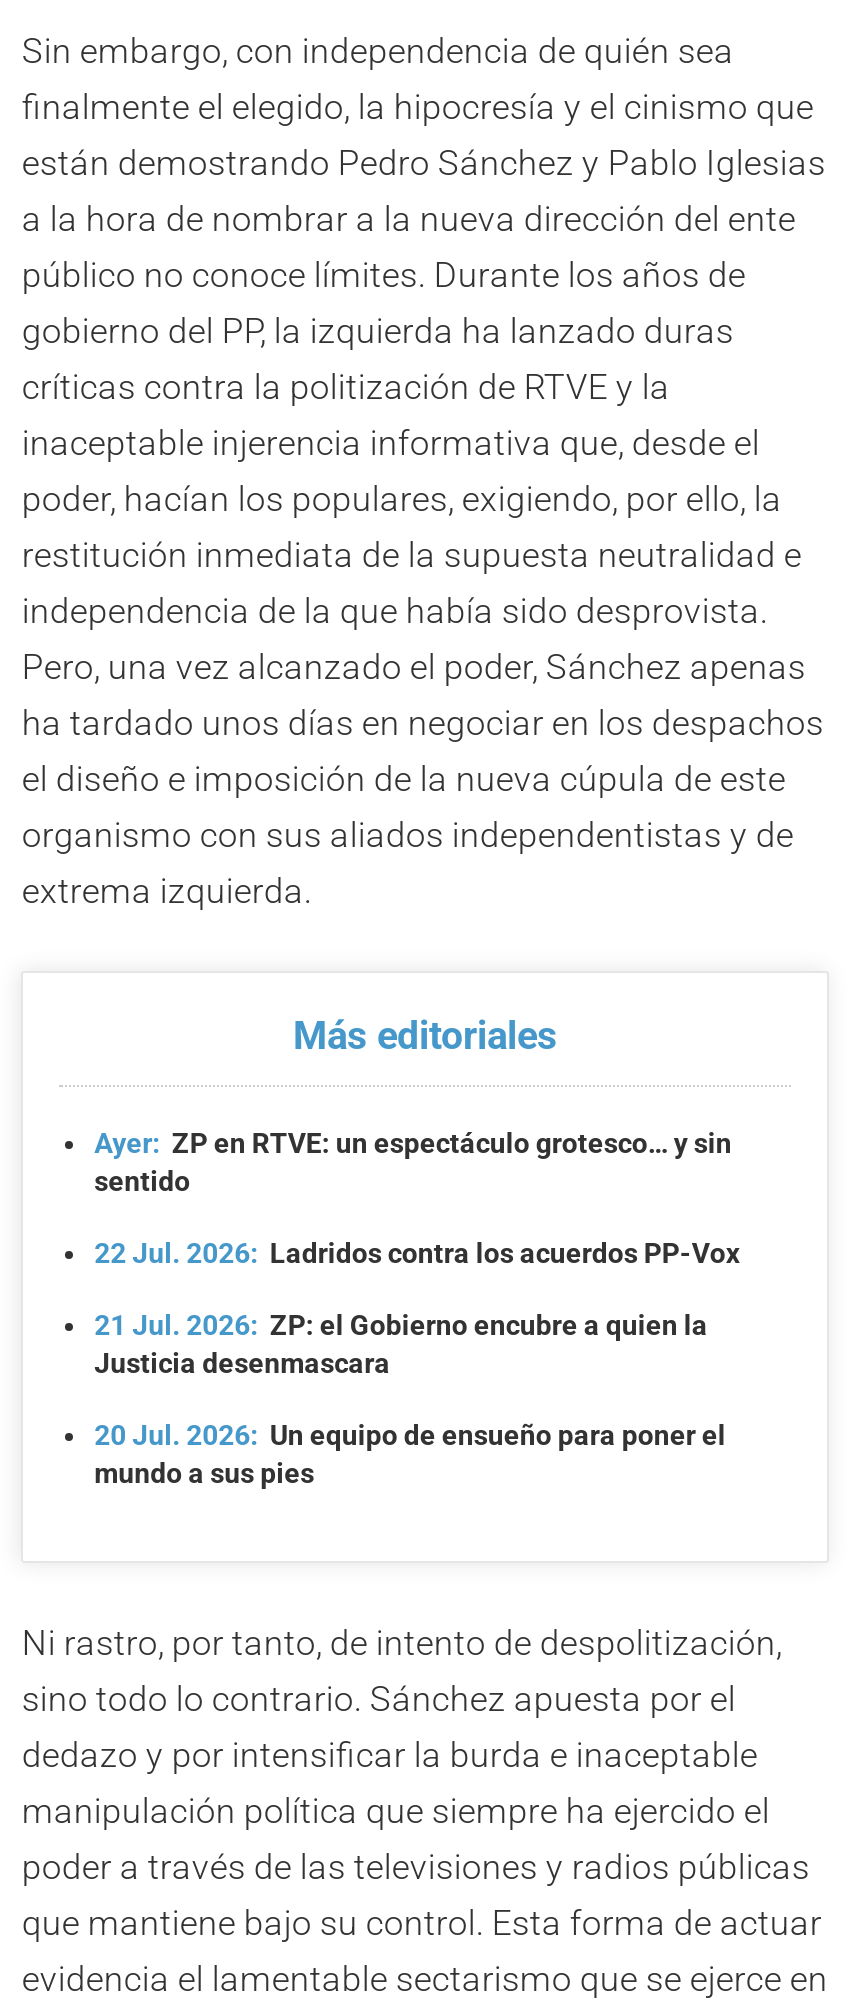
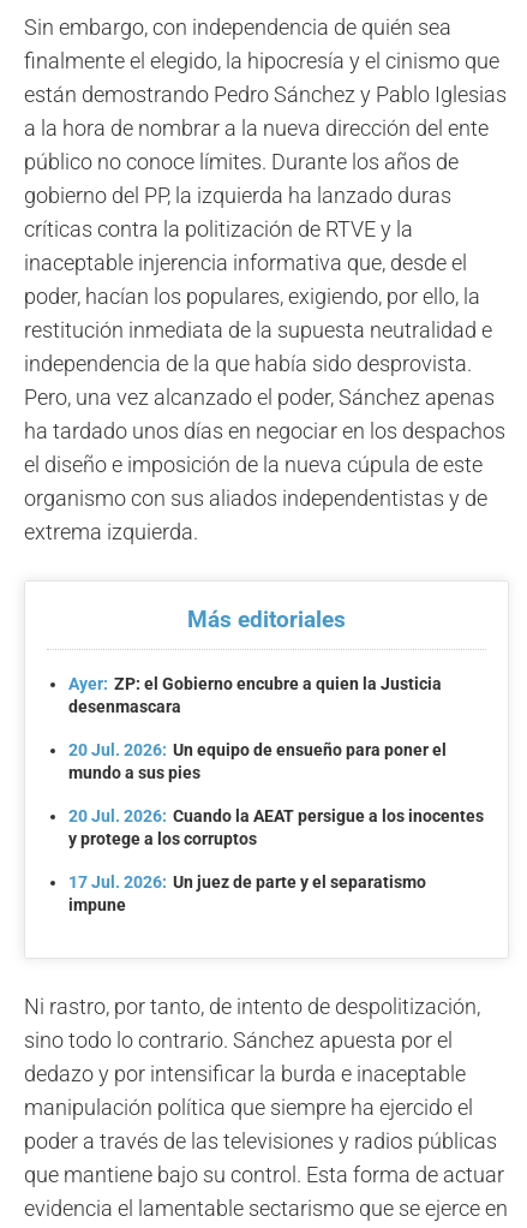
[94,1127,740,1378] Ayer: ZP en RTVE: un espectáculo grotesco… y sin | sentido | 22 Jul. 2026: Ladridos contra los acuerdos PP-Vox | 21 Jul. 2026: ZP: el Gobierno encubre a quien la | Justicia desenmascara -> [68,674,442,716] Ayer: ZP: el Gobierno encubre a quien la Justicia | desenmascara
moved [94,1418,726,1488] -> [68,740,447,782]: 20 Jul. 2026: Un equipo de ensueño para poner el | mundo a sus pies
none -> [68,806,484,914] 20 Jul. 2026: Cuando la AEAT persigue a los inocentes | y protege a los corruptos | 17 Jul. 2026: Un juez de parte y el separatismo | impune

